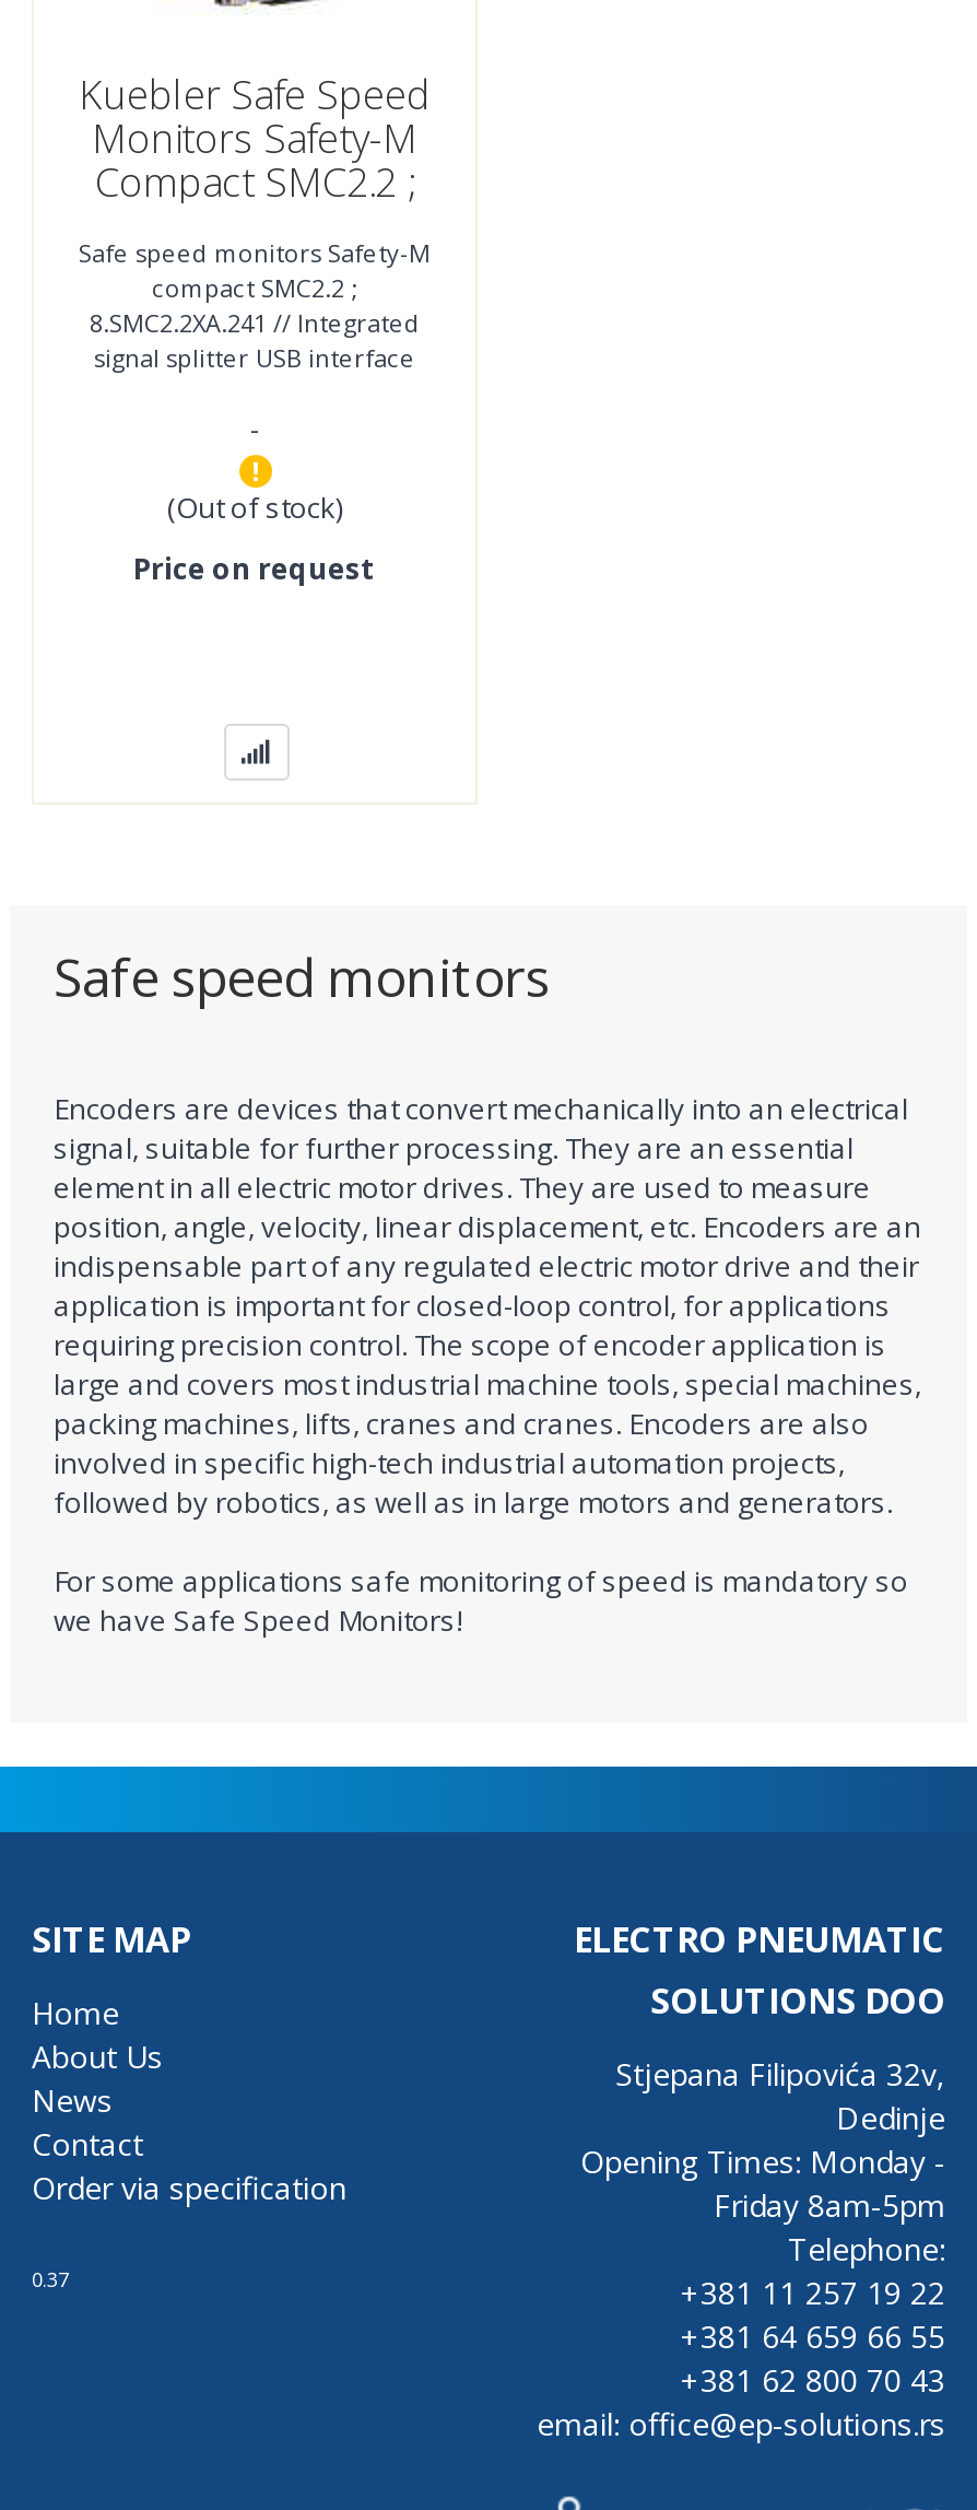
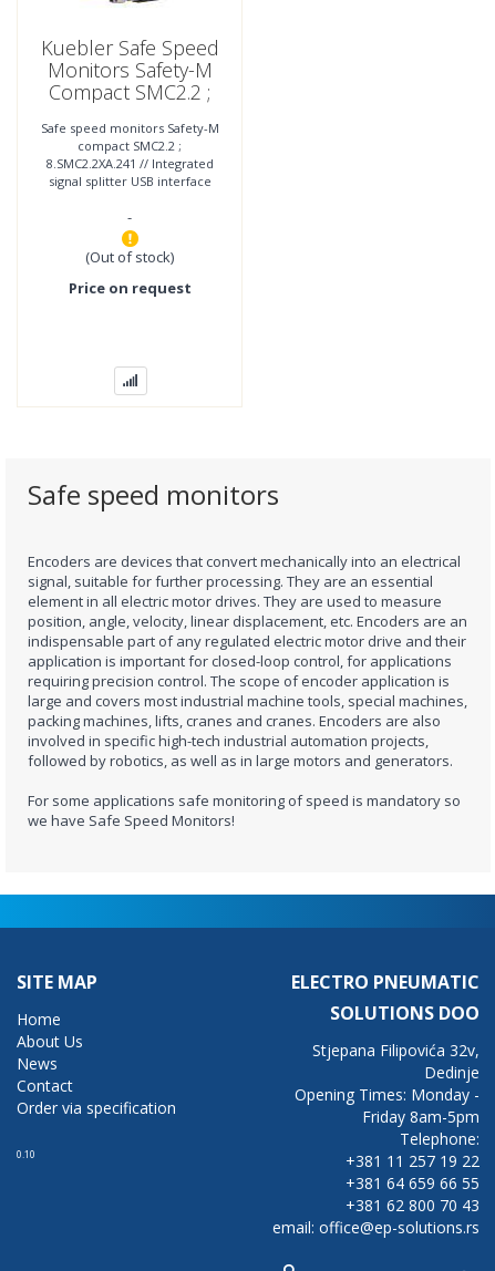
[32,2265,69,2294] 0.37 -> [17,1147,35,1161] 0.10

